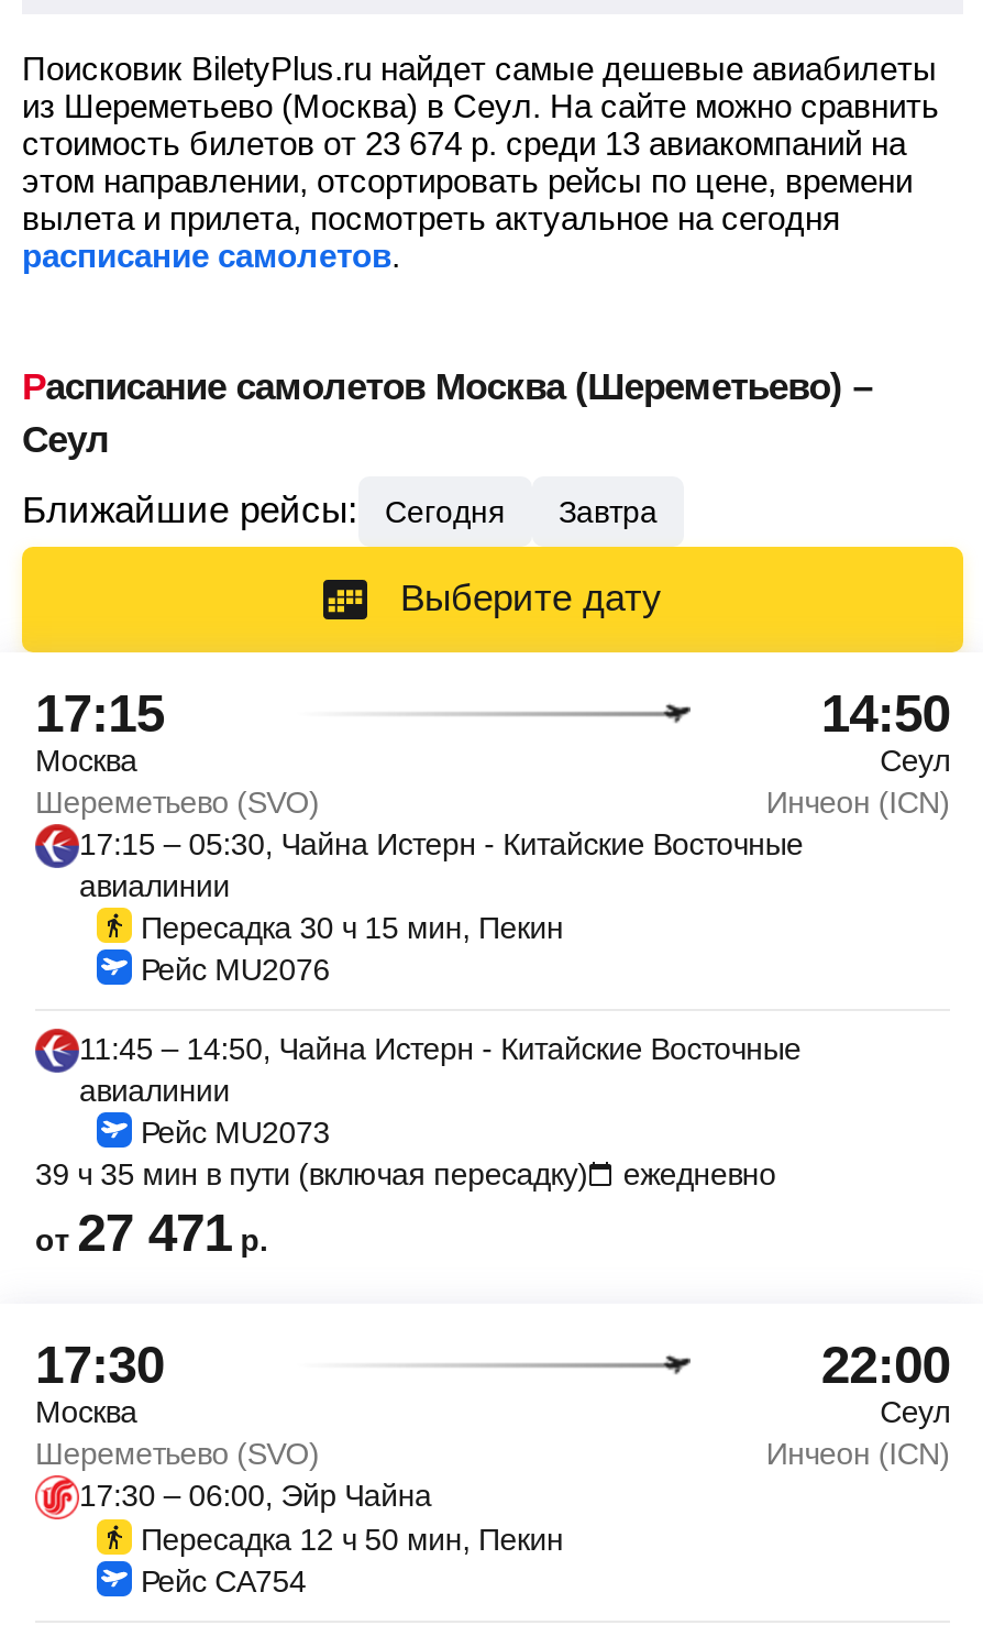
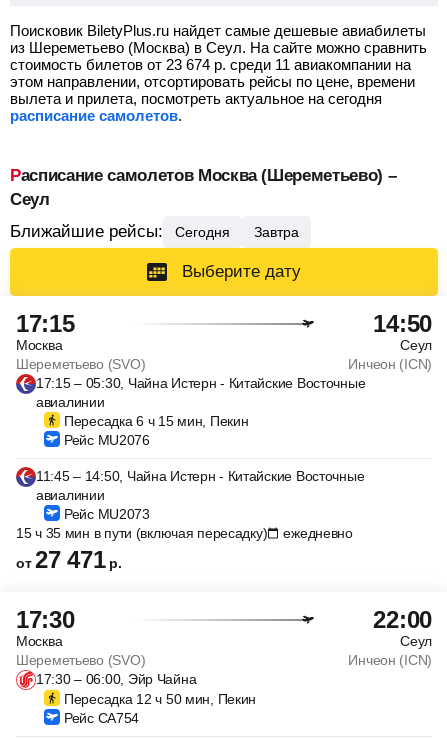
[22,124,906,162] стоимость билетов от 23 674 р.среди 13 авиакомпаний на -> [10,56,411,73] стоимость билетов от 23 674 р.среди 11 авиакомпании на
[141,910,563,945] Пересадка 30 ч 15 мин, Пекин -> [64,413,248,429] Пересадка 6 ч 15 мин, Пекин
[35,1156,588,1192] 39 ч 35 мин в пути (включая пересадку) -> [16,525,267,541] 15 ч 35 мин в пути (включая пересадку)

